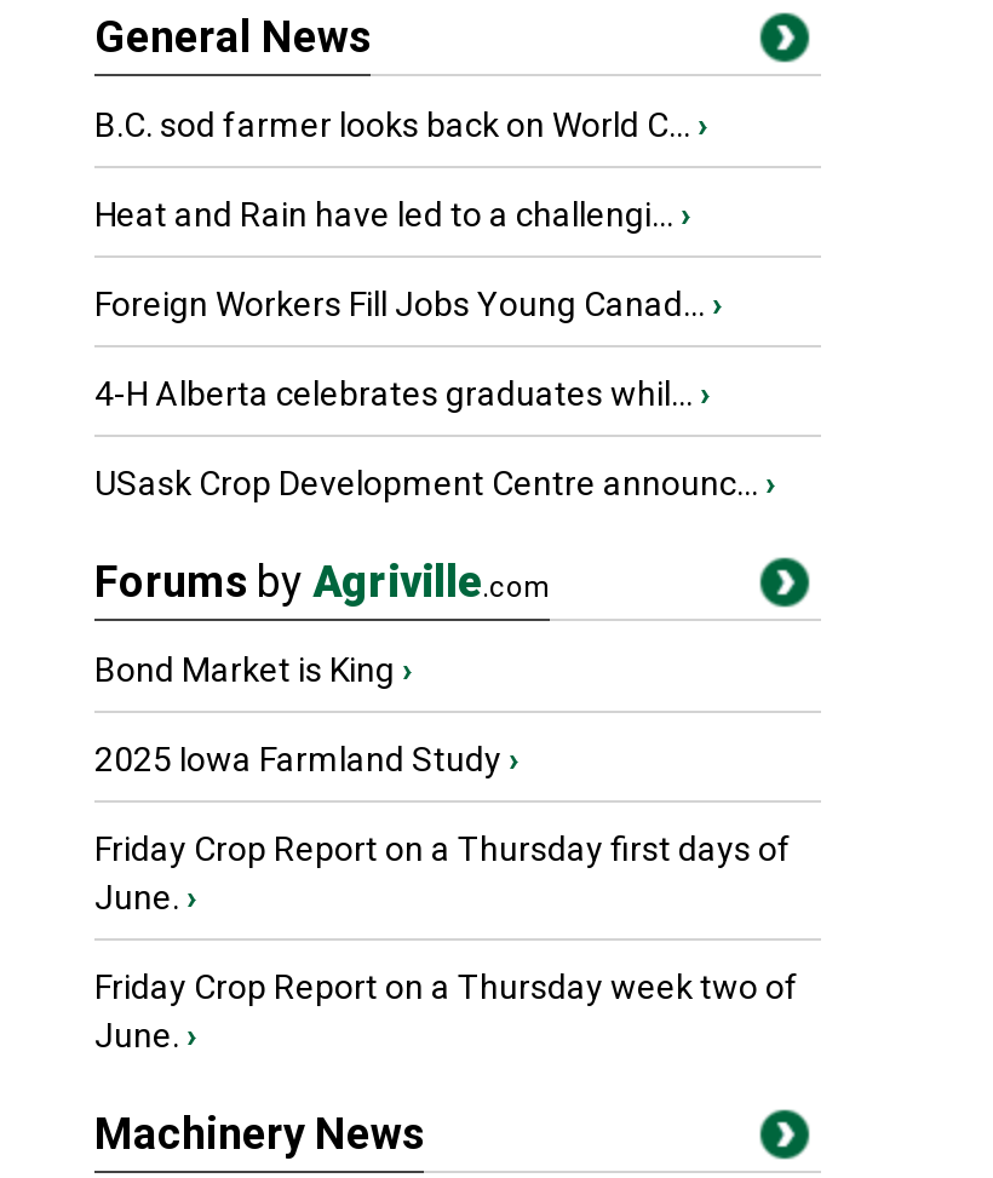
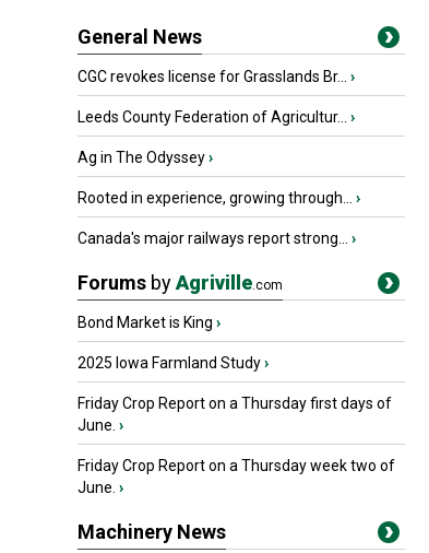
[94,105,707,144] B.C. sod farmer looks back on World C... › -> [78,68,355,85] CGC revokes license for Grasslands Br... ›
[94,195,690,234] Heat and Rain have led to a challengi... › -> [78,108,355,126] Leeds County Federation of Agricultur... ›
[94,285,722,323] Foreign Workers Fill Jobs Young Canad... › -> [78,149,213,166] Ag in The Odyssey ›
[94,374,710,413] 4-H Alberta celebrates graduates whil... › -> [78,189,360,207] Rooted in experience, growing through... ›
[94,464,775,502] USask Crop Development Centre announc... › -> [78,230,356,247] Canada's major railways report strong... ›

